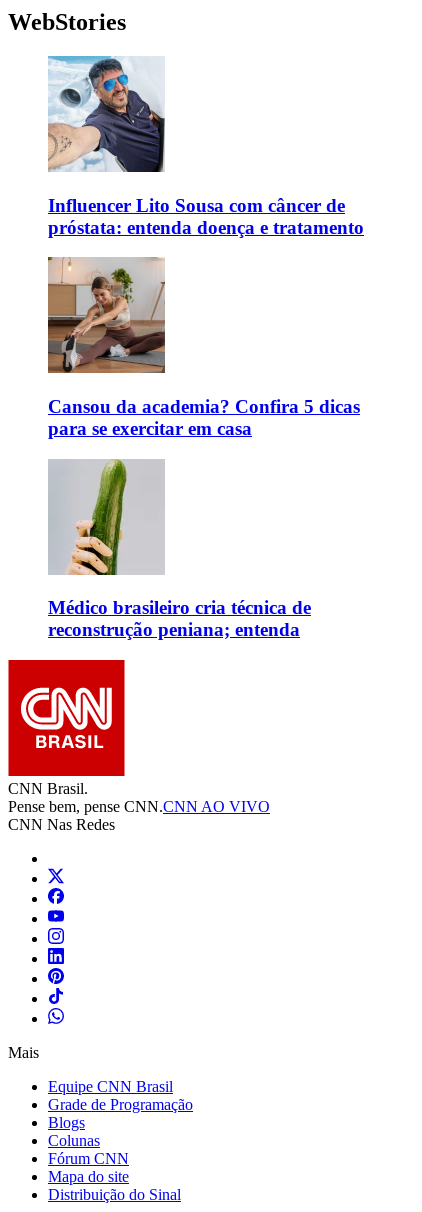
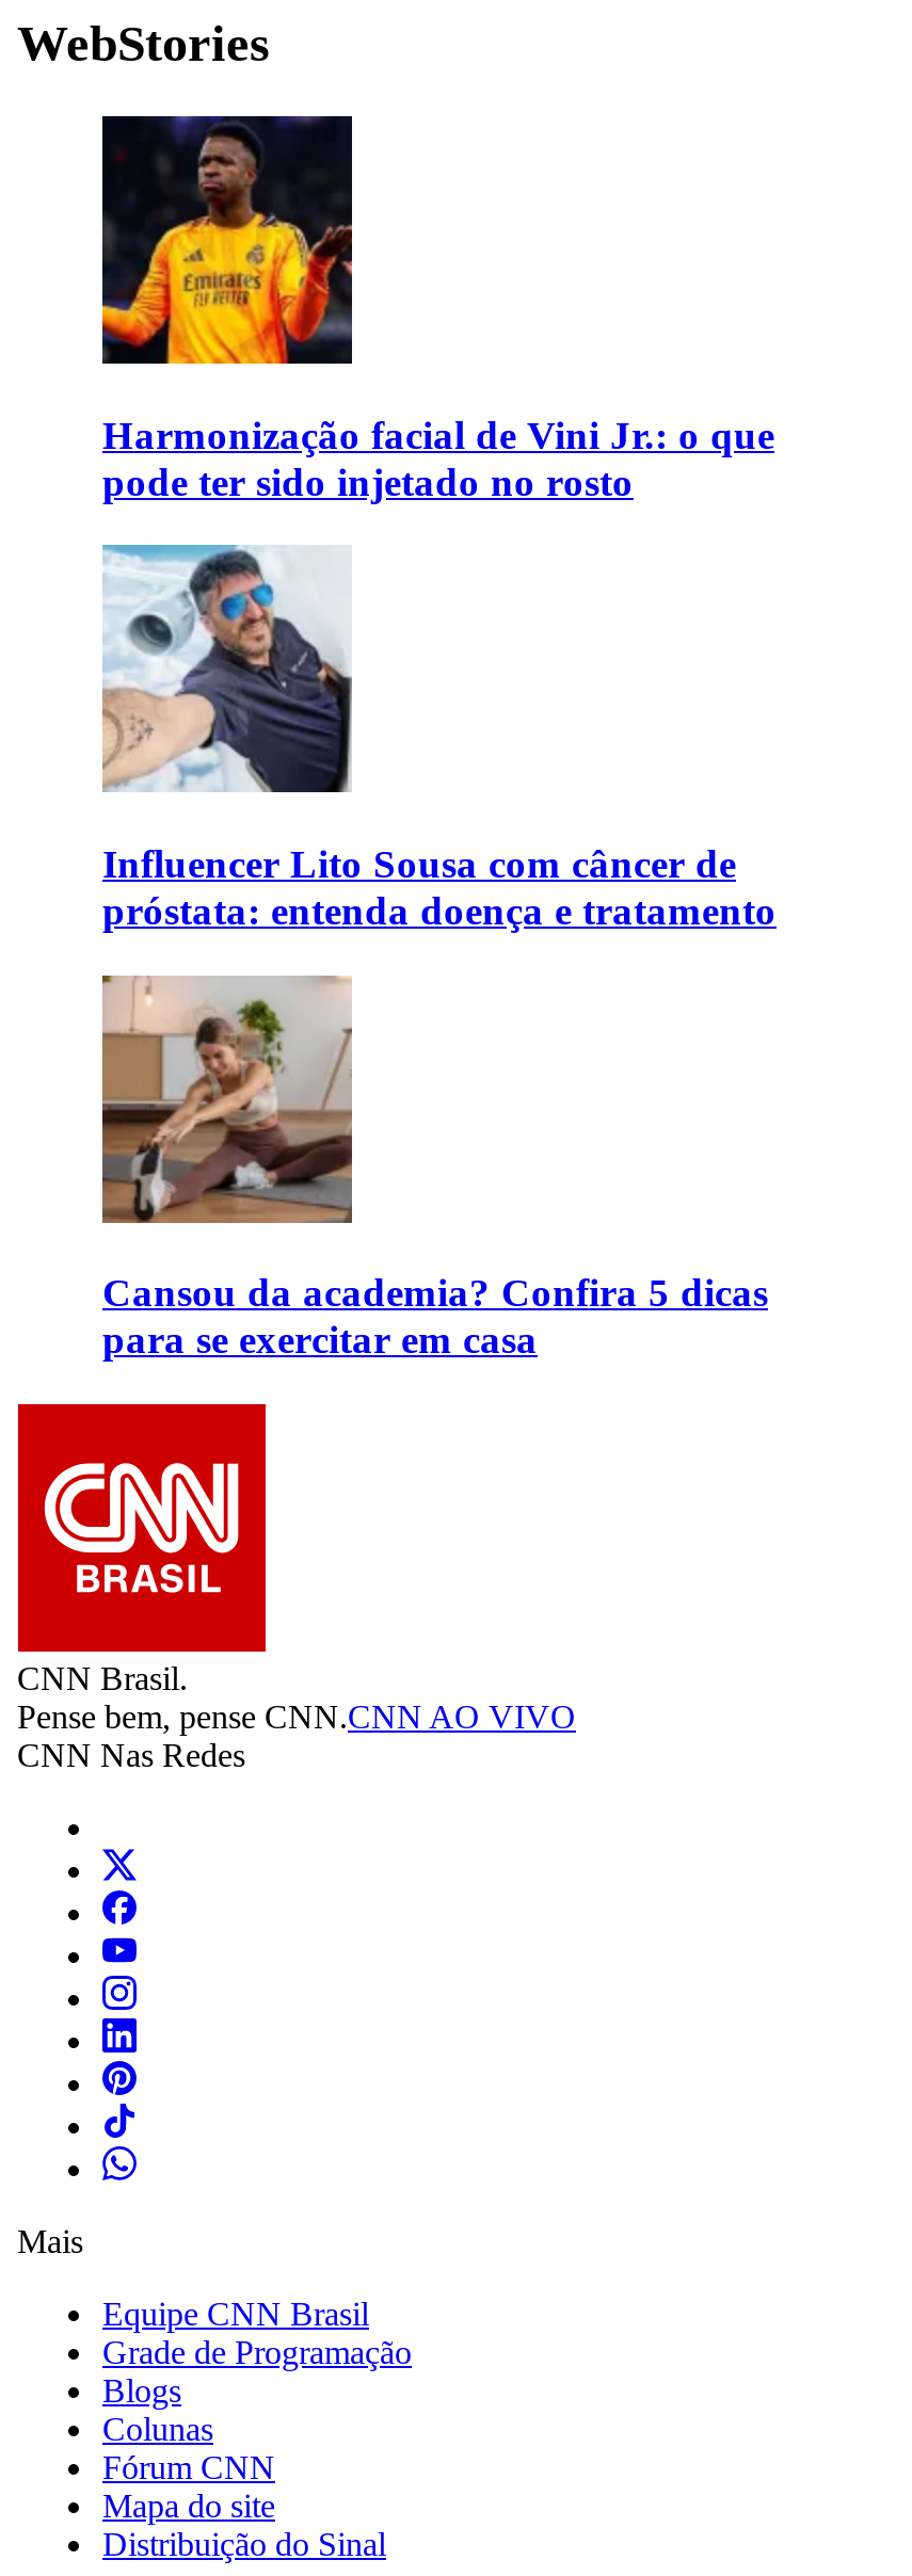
none -> [100,114,774,503] [image] | Harmonização facial de Vini Jr.: o que | pode ter sido injetado no rosto
moved [46,54,364,439] -> [98,543,777,1362]: [image] | Influencer Lito Sousa com câncer de | próstata: entenda doença e tratamento | Cansou da academia? Confira 5 dicas | para se exercitar em casa
[48,459,311,640] [image] | Médico brasileiro cria técnica de | reconstrução peniana; entenda -> none

